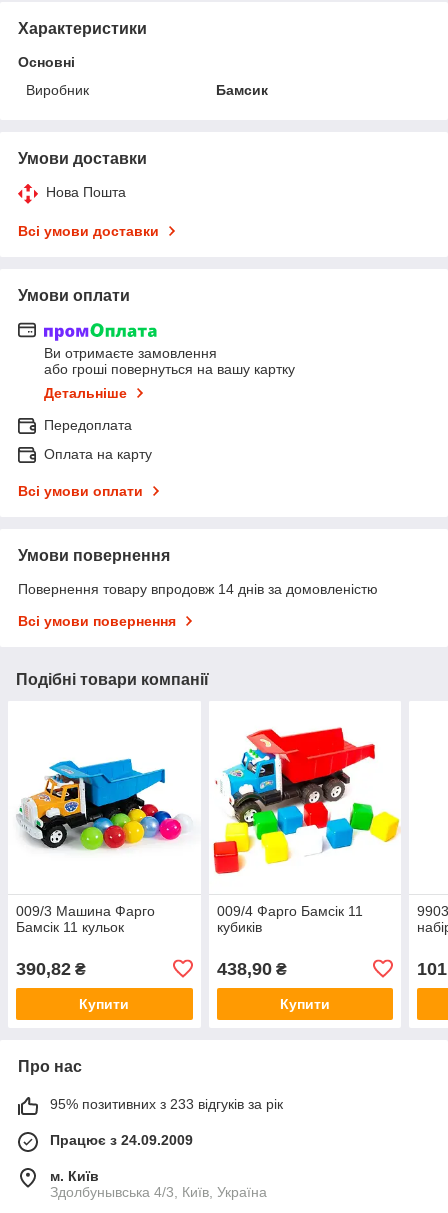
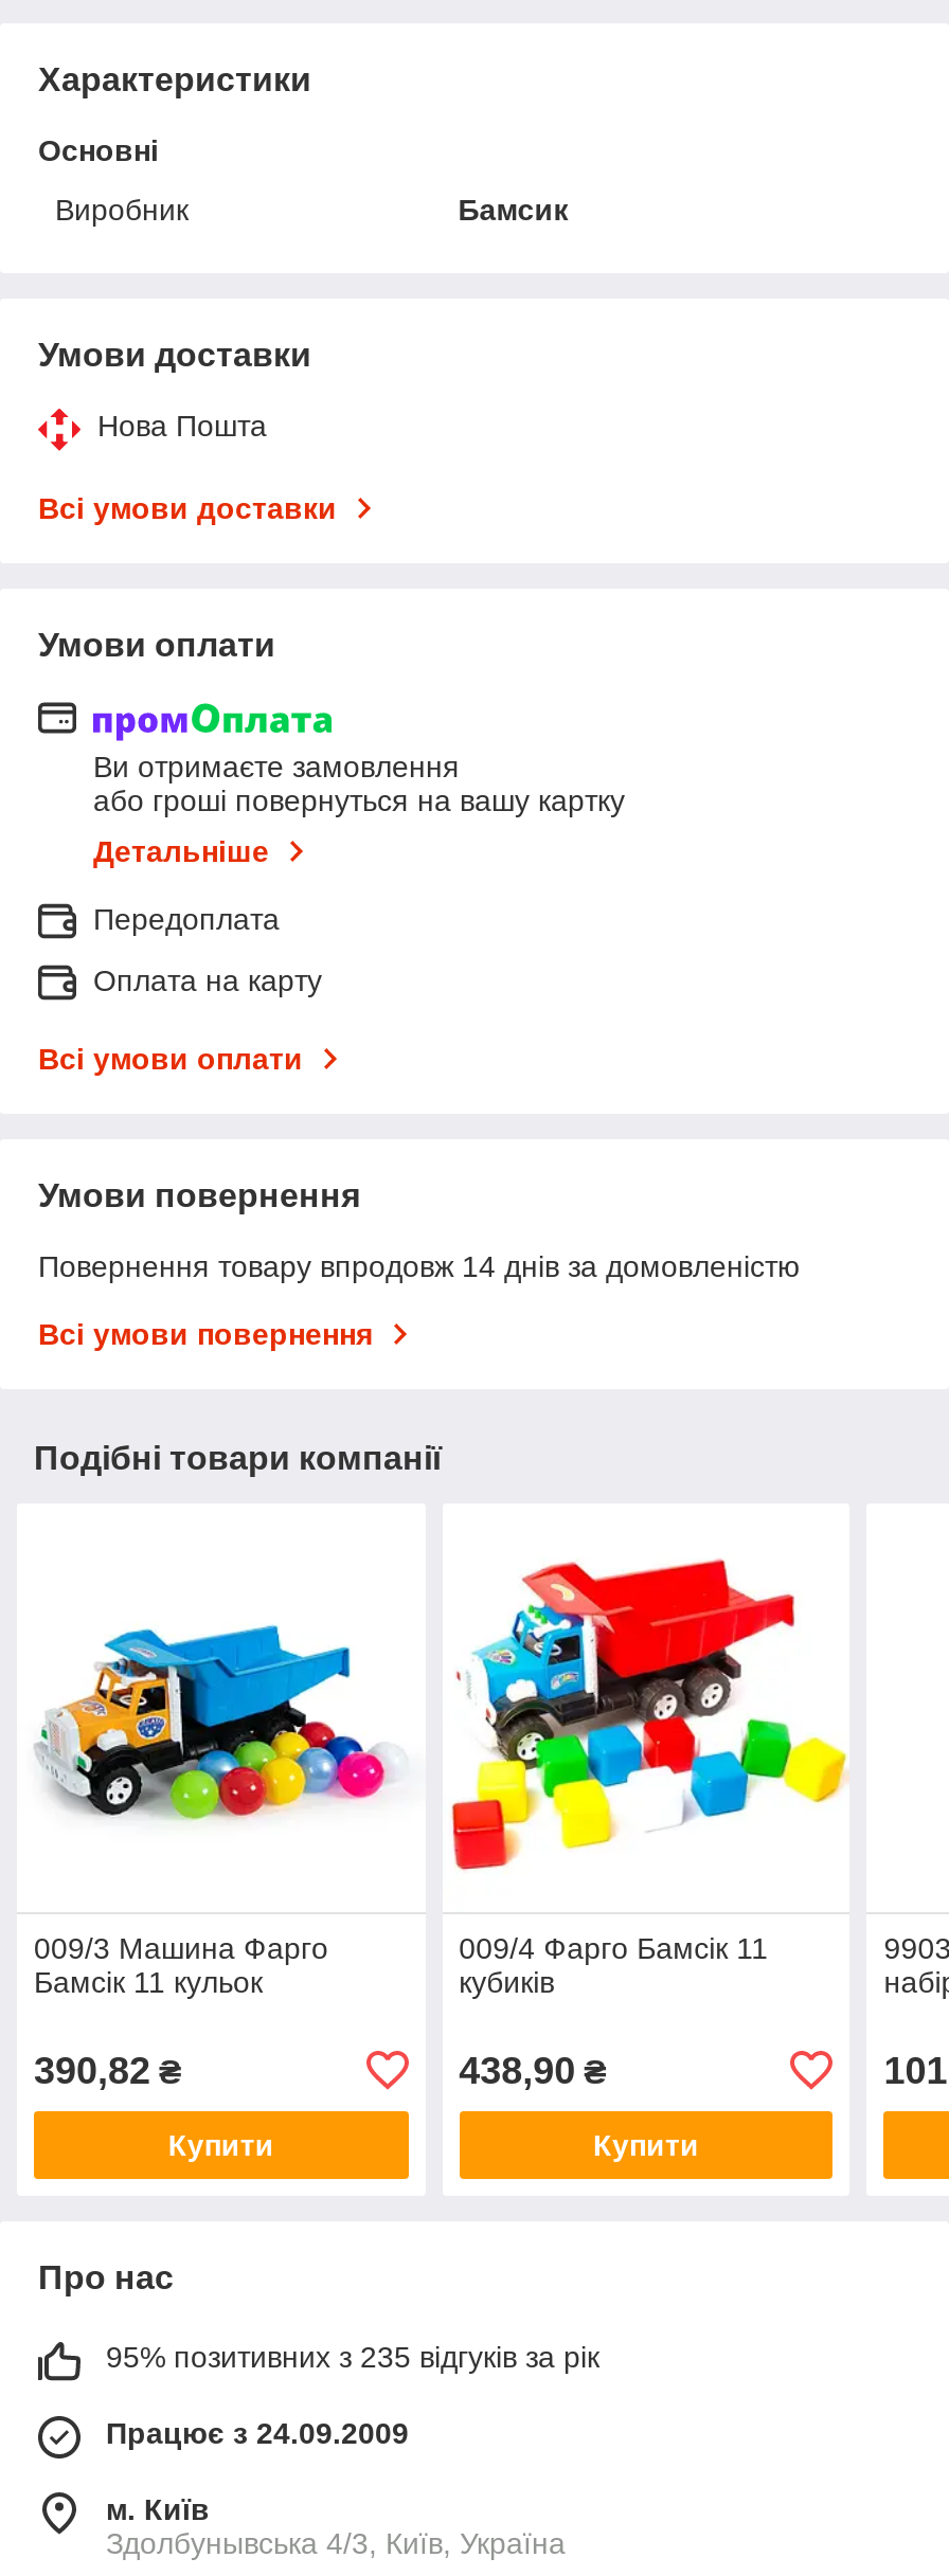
[50,1096,283,1112] 95% позитивних з 233 відгуків за рік -> [106,2339,599,2373] 95% позитивних з 235 відгуків за рік

